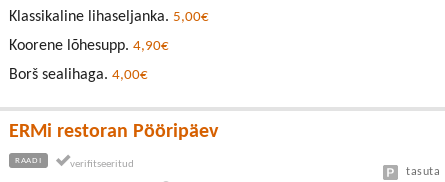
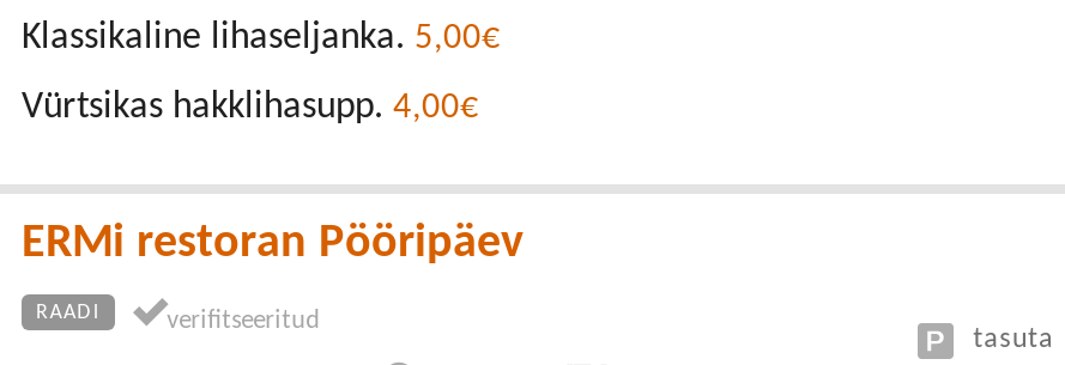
[9,38,169,83] Koorene lõhesupp. 4,90€ | Borš sealihaga. 4,00€ -> [22,89,479,128] Vürtsikas hakklihasupp. 4,00€

